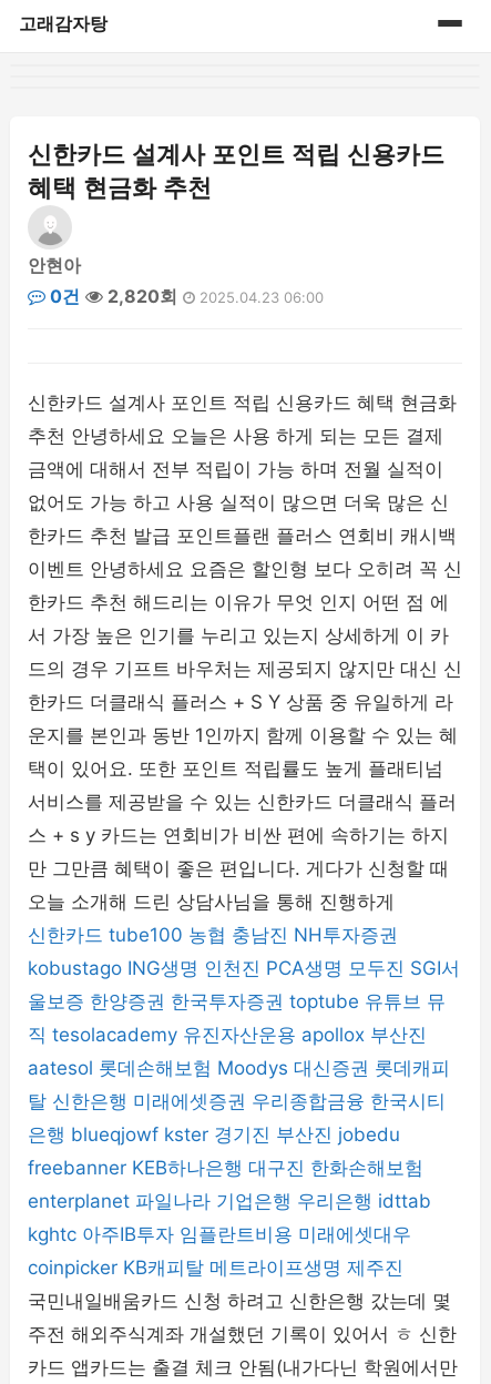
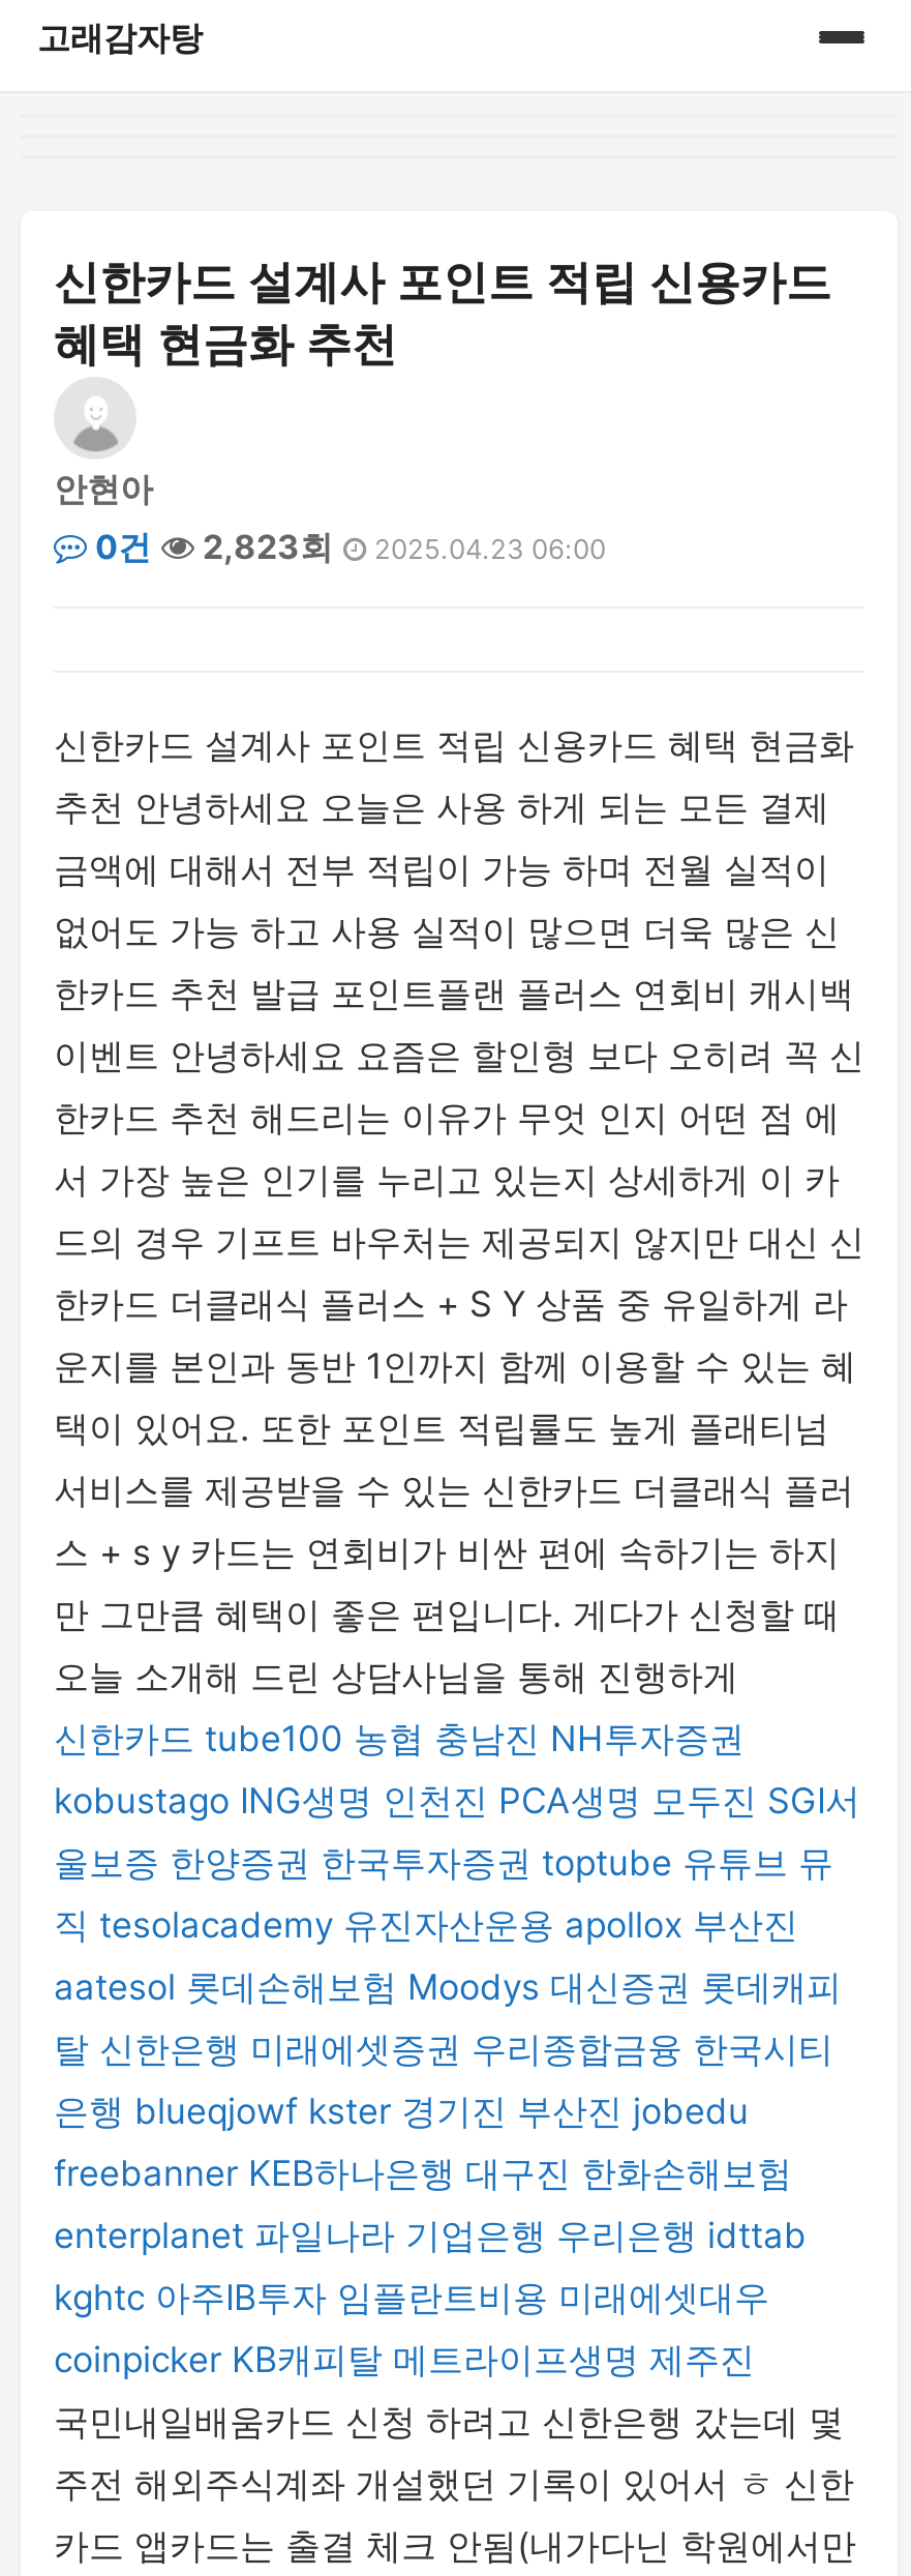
[45,285,324,307] 0건 2,820회 2025.04.23 06:00 -> [87,526,606,567] 0건 2,823회 2025.04.23 06:00

